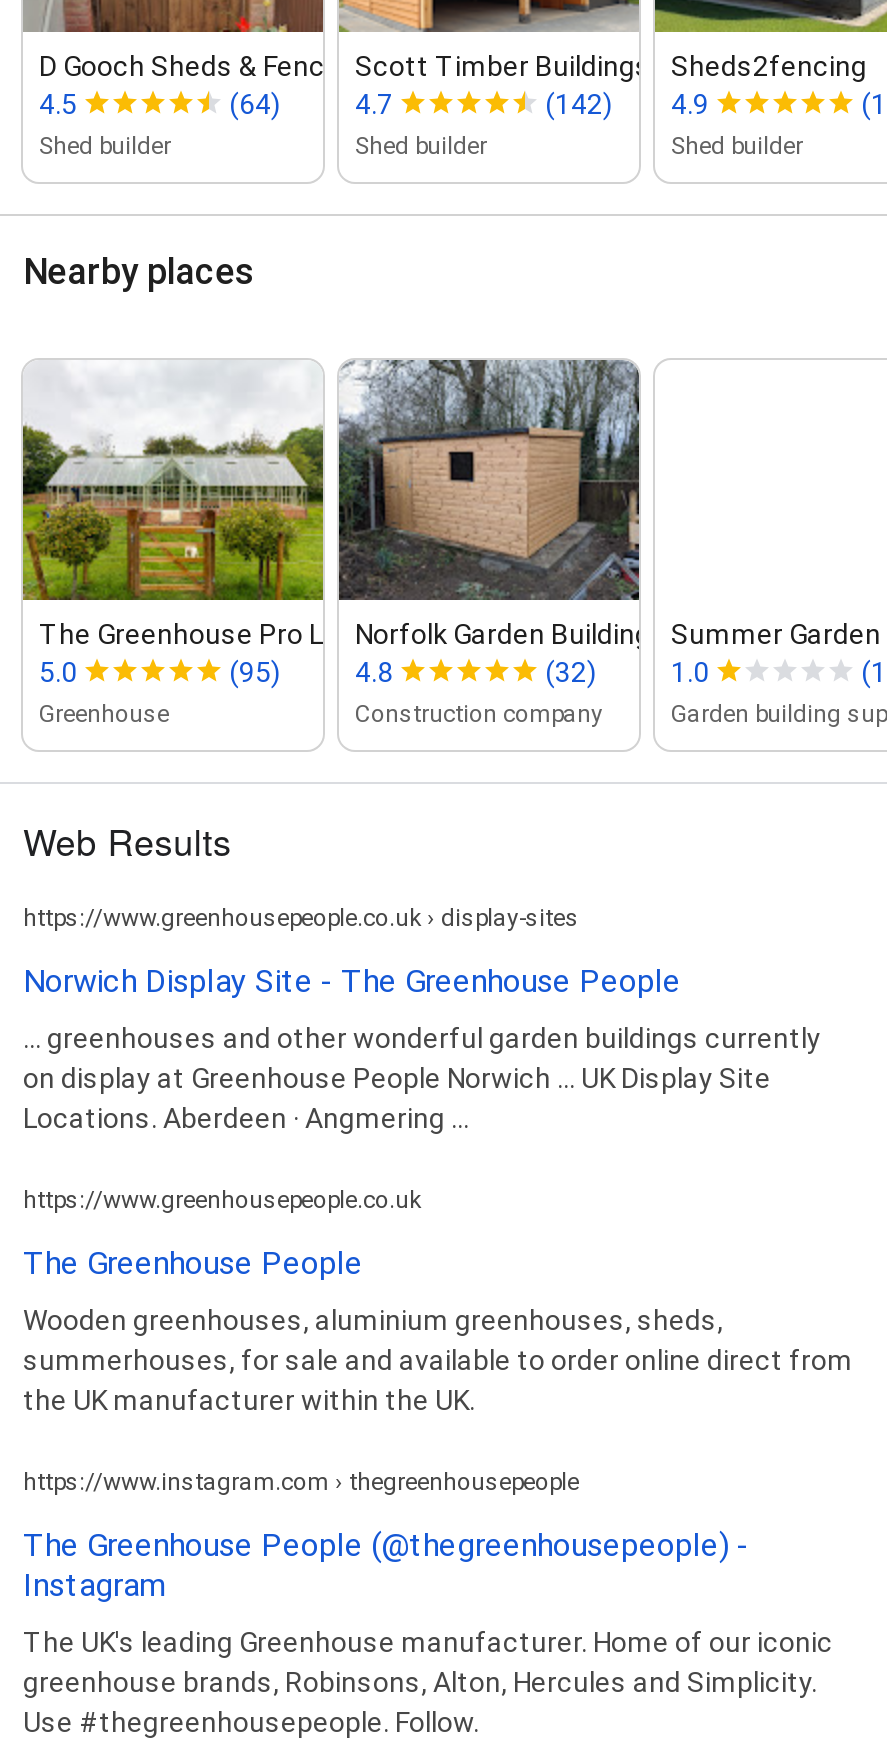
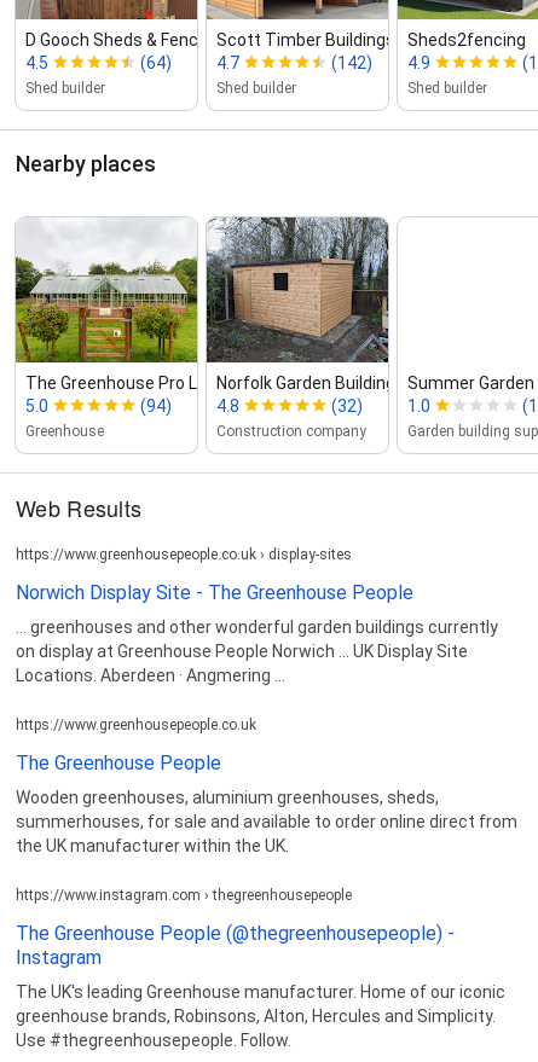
[229,655,281,687] (95) -> [140,396,172,415] (94)

